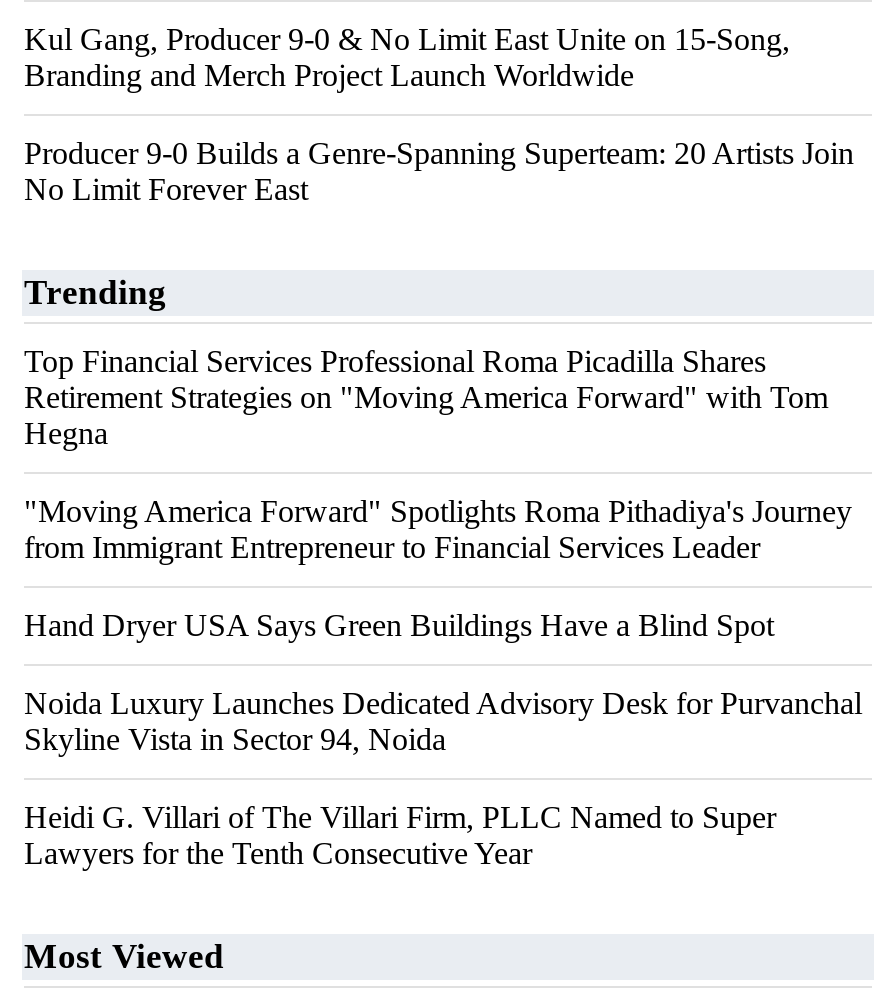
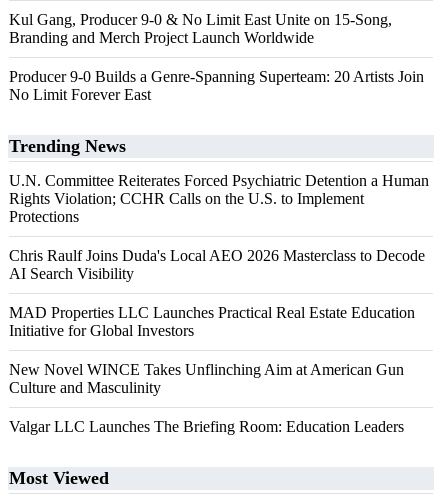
[24,272,166,312] Trending -> [9,136,126,156] Trending News
[24,344,828,450] Top Financial Services Professional Roma Picadilla Shares | Retirement Strategies on "Moving America Forward" with Tom | Hegna -> [9,172,429,225] U.N. Committee Reiterates Forced Psychiatric Detention a Human | Rights Violation; CCHR Calls on the U.S. to Implement | Protections
[24,494,852,564] "Moving America Forward" Spotlights Roma Pithadiya's Journey | from Immigrant Entrepreneur to Financial Services Leader -> [9,247,425,282] Chris Raulf Joins Duda's Local AEO 2026 Masterclass to Decode | AI Search Visibility
[24,608,774,642] Hand Dryer USA Says Green Buildings Have a Blind Spot -> [9,304,415,339] MAD Properties LLC Launches Practical Real Estate Education | Initiative for Global Investors
[24,686,862,756] Noida Luxury Launches Dedicated Advisory Desk for Purvanchal | Skyline Vista in Sector 94, Noida -> [9,361,404,396] New Novel WINCE Takes Unflinching Aim at American Gun | Culture and Masculinity
[24,800,776,870] Heidi G. Villari of The Villari Firm, PLLC Named to Super | Lawyers for the Tenth Consecutive Year -> [9,418,404,435] Valgar LLC Launches The Briefing Room: Education Leaders

